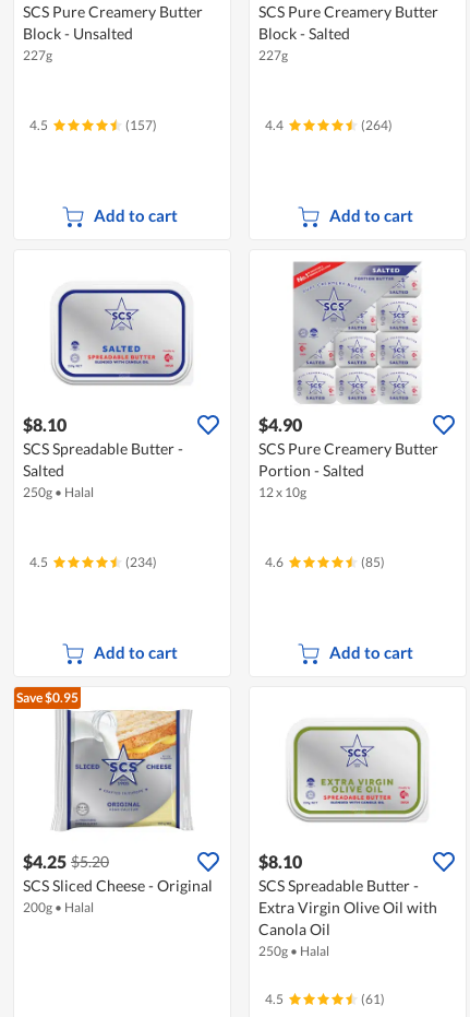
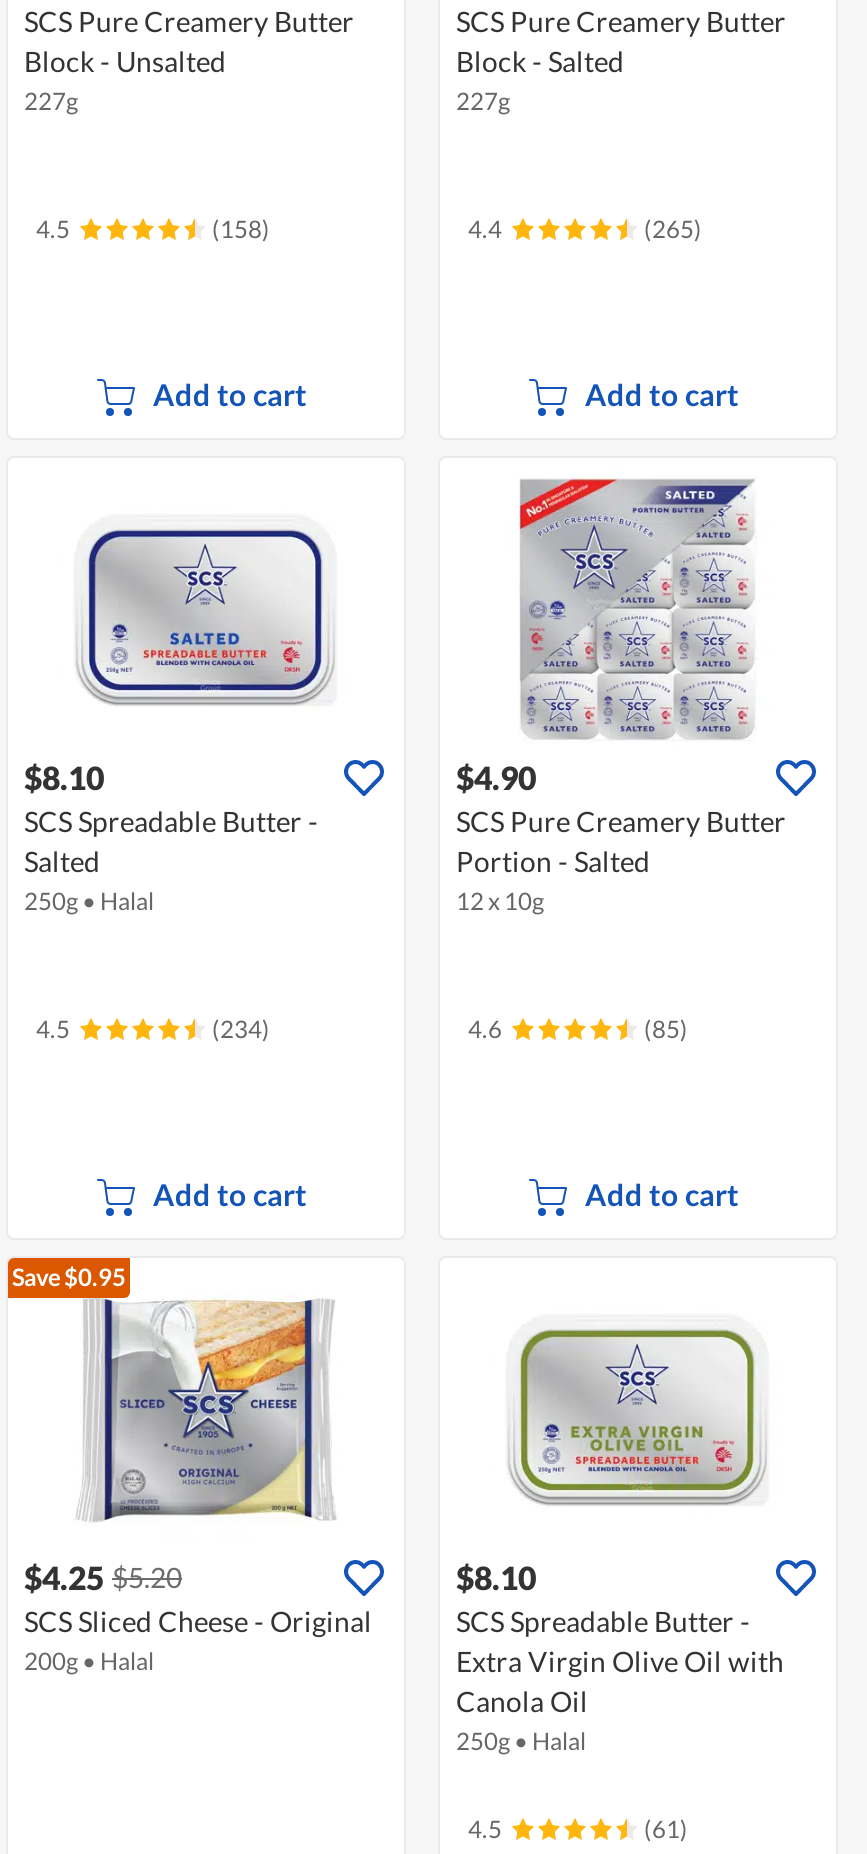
[125,117,157,134] (157) -> [212,215,270,245] (158)
[361,117,393,134] (264) -> [644,215,702,245] (265)

